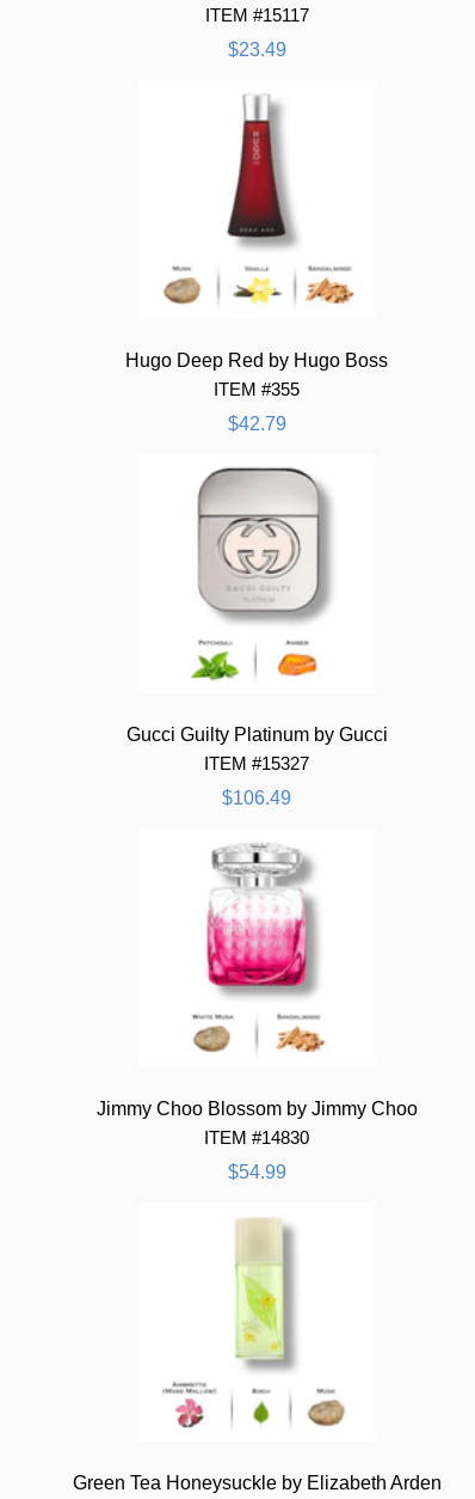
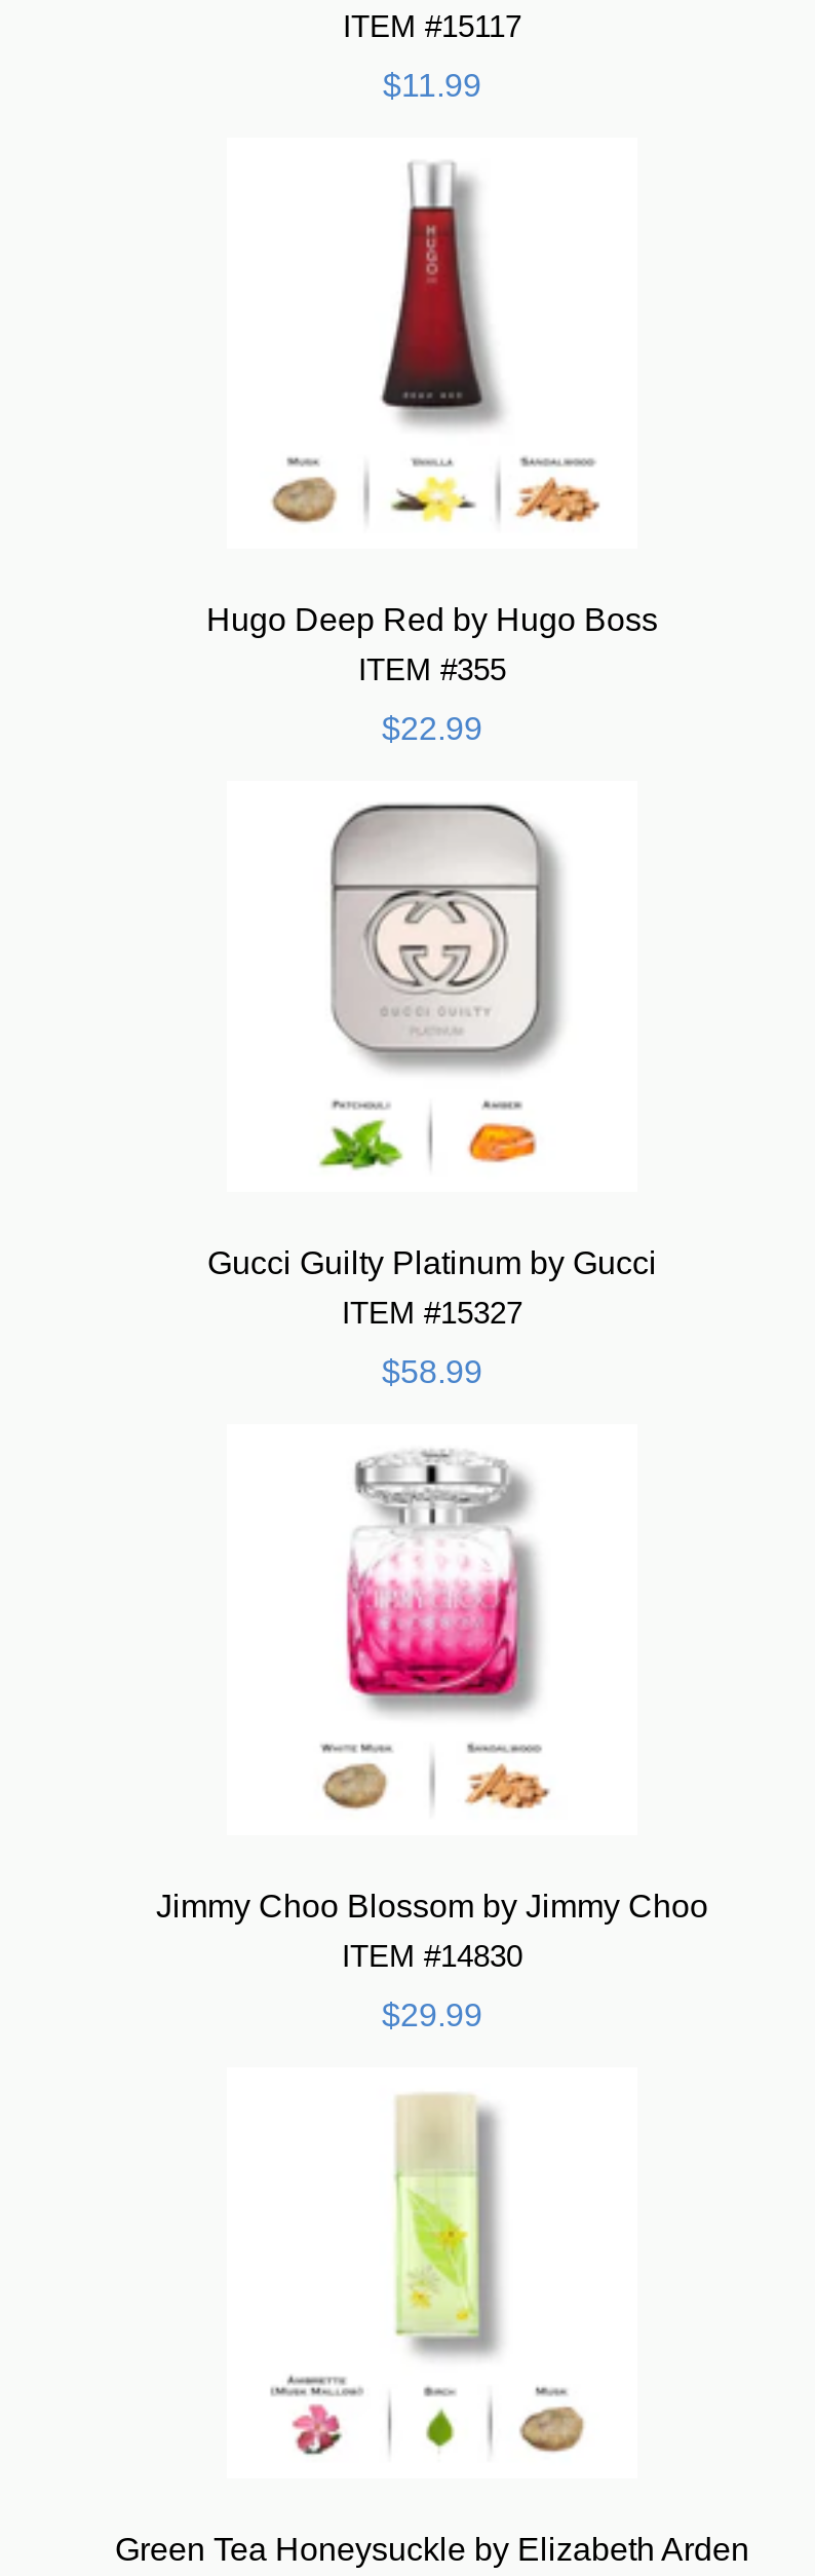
[227,39,286,60] $23.49 -> [383,67,481,102] $11.99
[227,413,286,434] $42.79 -> [382,711,482,746] $22.99
[222,788,291,808] $106.49 -> [382,1354,482,1389] $58.99
[227,1162,286,1182] $54.99 -> [382,1997,482,2032] $29.99

